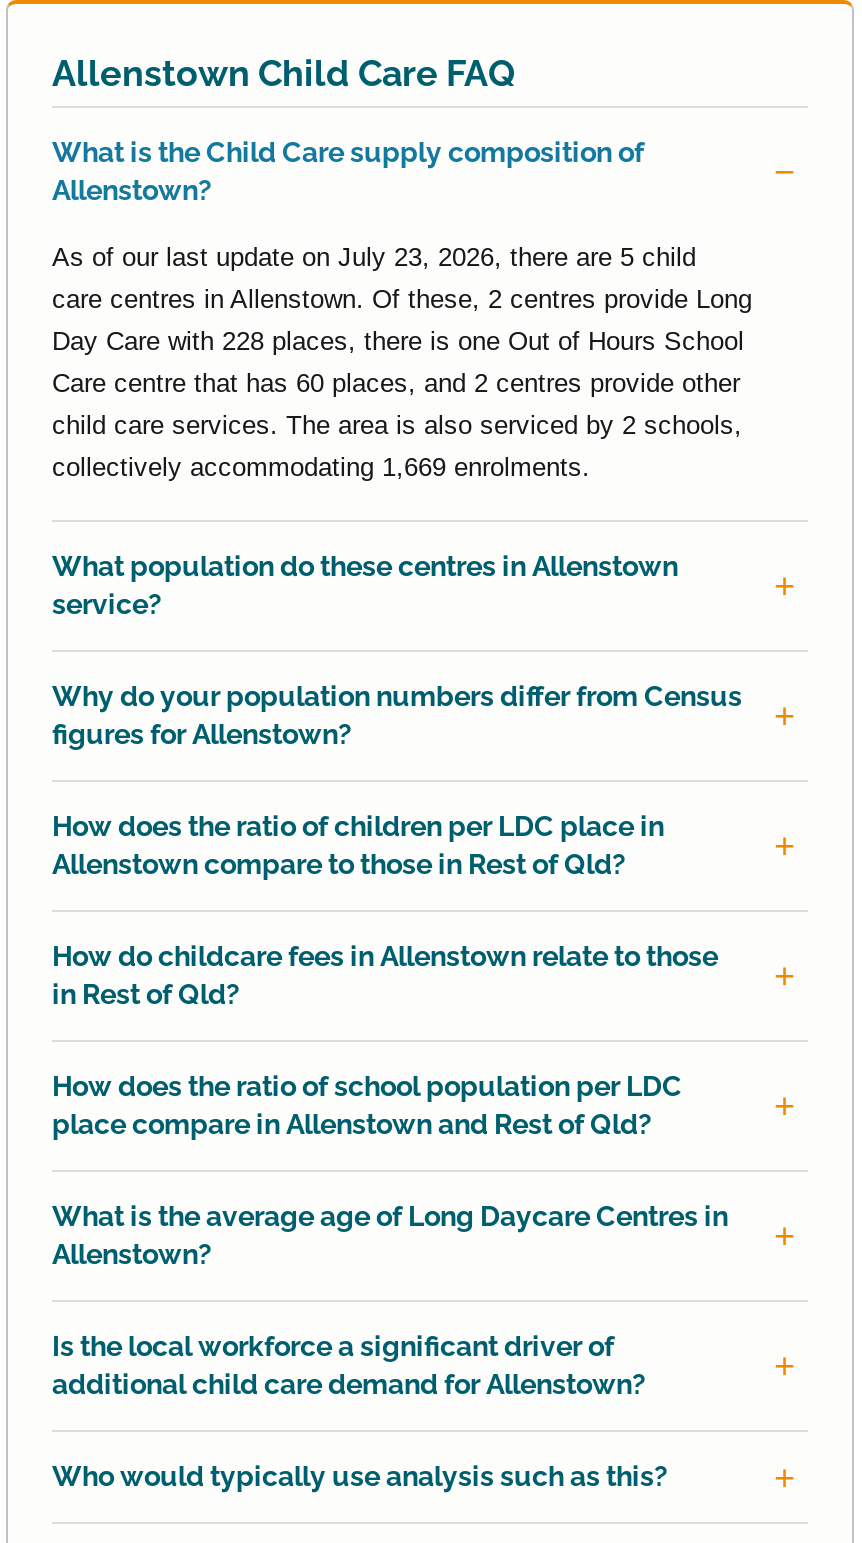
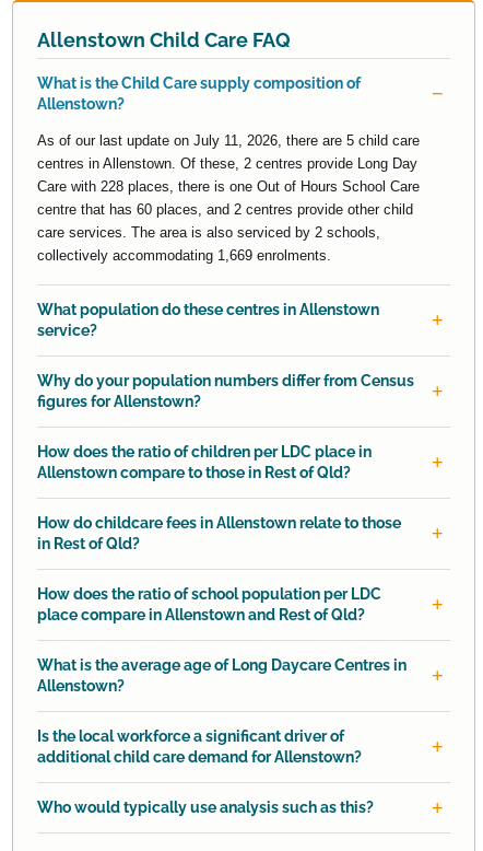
[52,243,752,441] As of our last update on July 23, 2026, there are 5 child | care centres in Allenstown. Of these, 2 centres provide Long | Day Care with 228 places, there is one Out of Hours School | Care centre that has 60 places, and 2 centres provide other | child care services. The area is also serviced by 2 schools, -> [37,133,420,241] As of our last update on July 11, 2026, there are 5 child care | centres in Allenstown. Of these, 2 centres provide Long Day | Care with 228 places, there is one Out of Hours School Care | centre that has 60 places, and 2 centres provide other child | care services. The area is also serviced by 2 schools,

